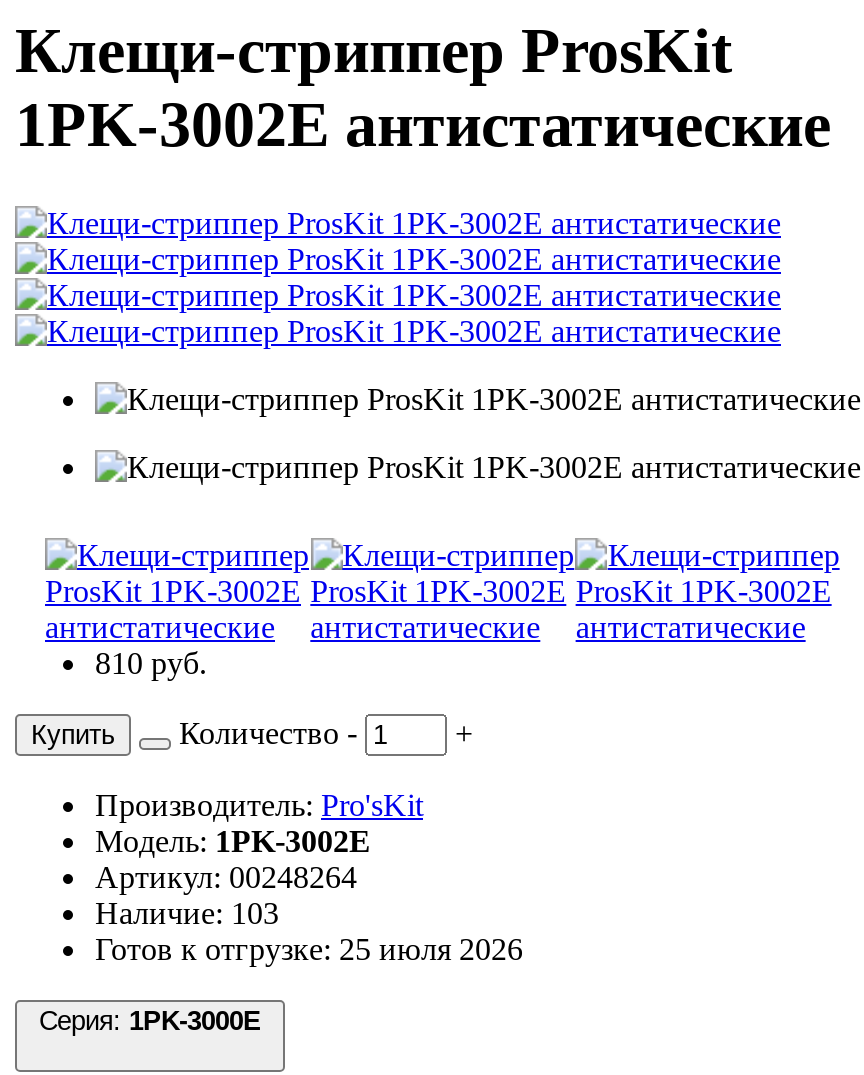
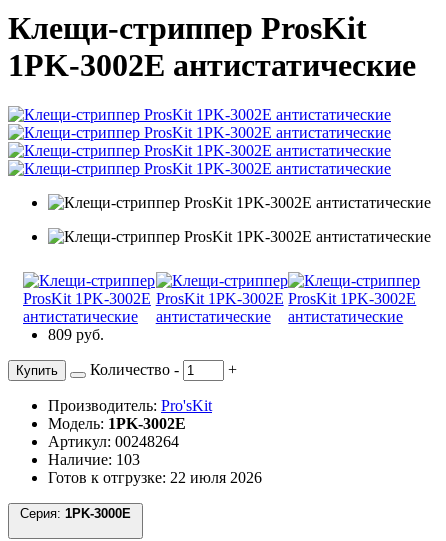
[95,646,207,680] 810 руб. -> [48,326,104,343] 809 руб.
[95,932,523,966] Готов к отгрузке: 25 июля 2026 -> [48,469,262,486] Готов к отгрузке: 22 июля 2026

